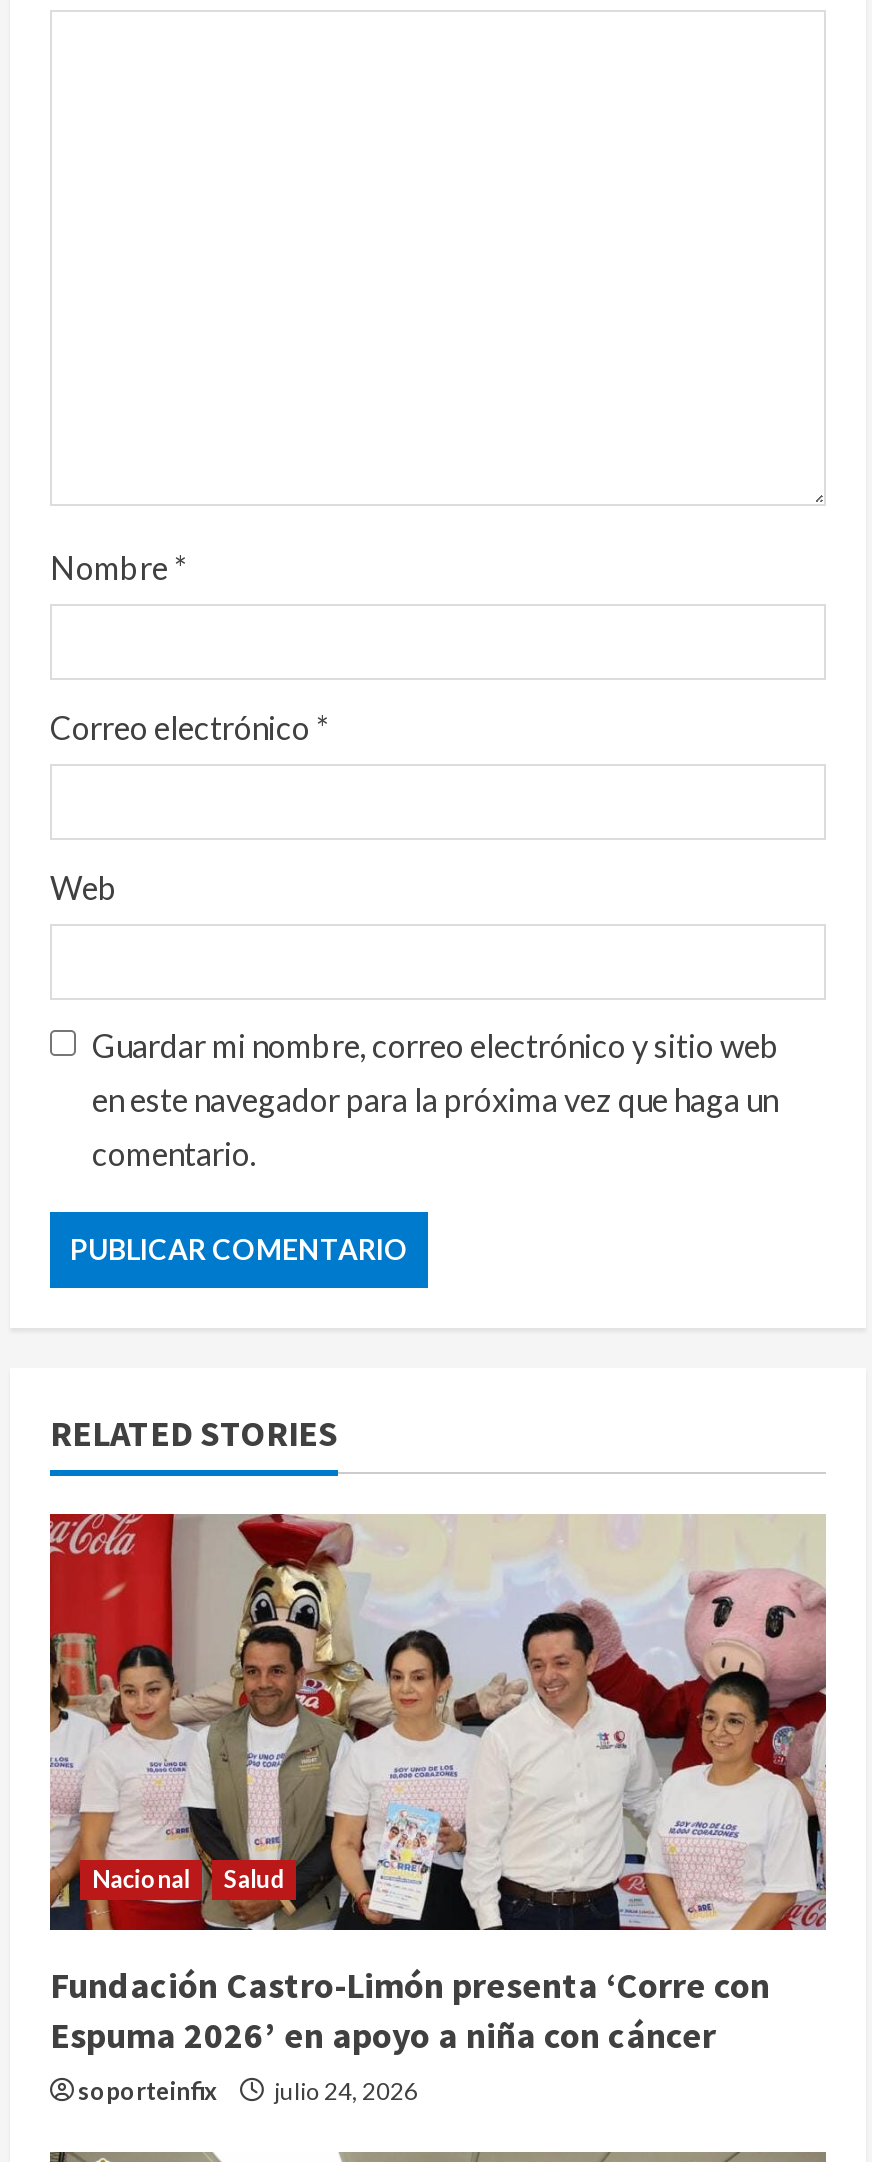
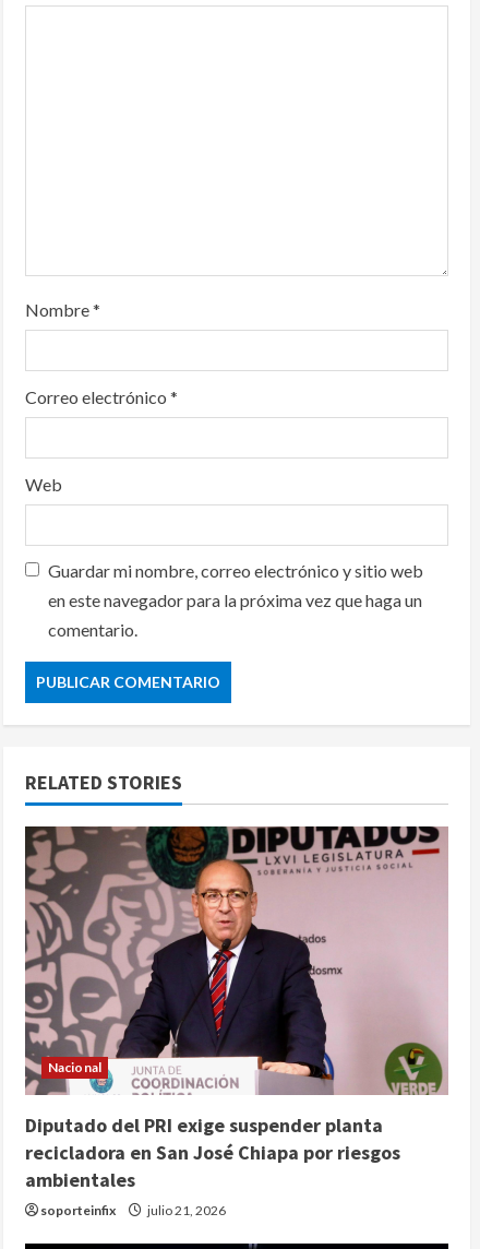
[48,1512,828,2058] [image] | Salud | Fundación Castro-Limón presenta ‘Corre con | Espuma 2026’ en apoyo a niña con cáncer -> [24,825,447,1192] [image] | Diputado del PRI exige suspender planta | recicladora en San José Chiapa por riesgos | ambientales
[78,2076,418,2106] soporteinfix julio 24, 2026 -> [40,1202,226,1218] soporteinfix julio 21, 2026

